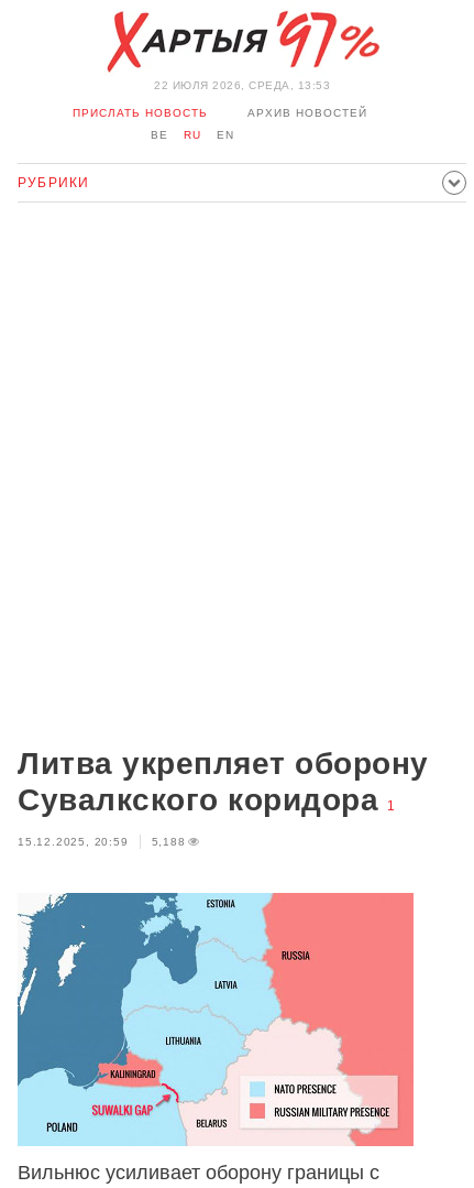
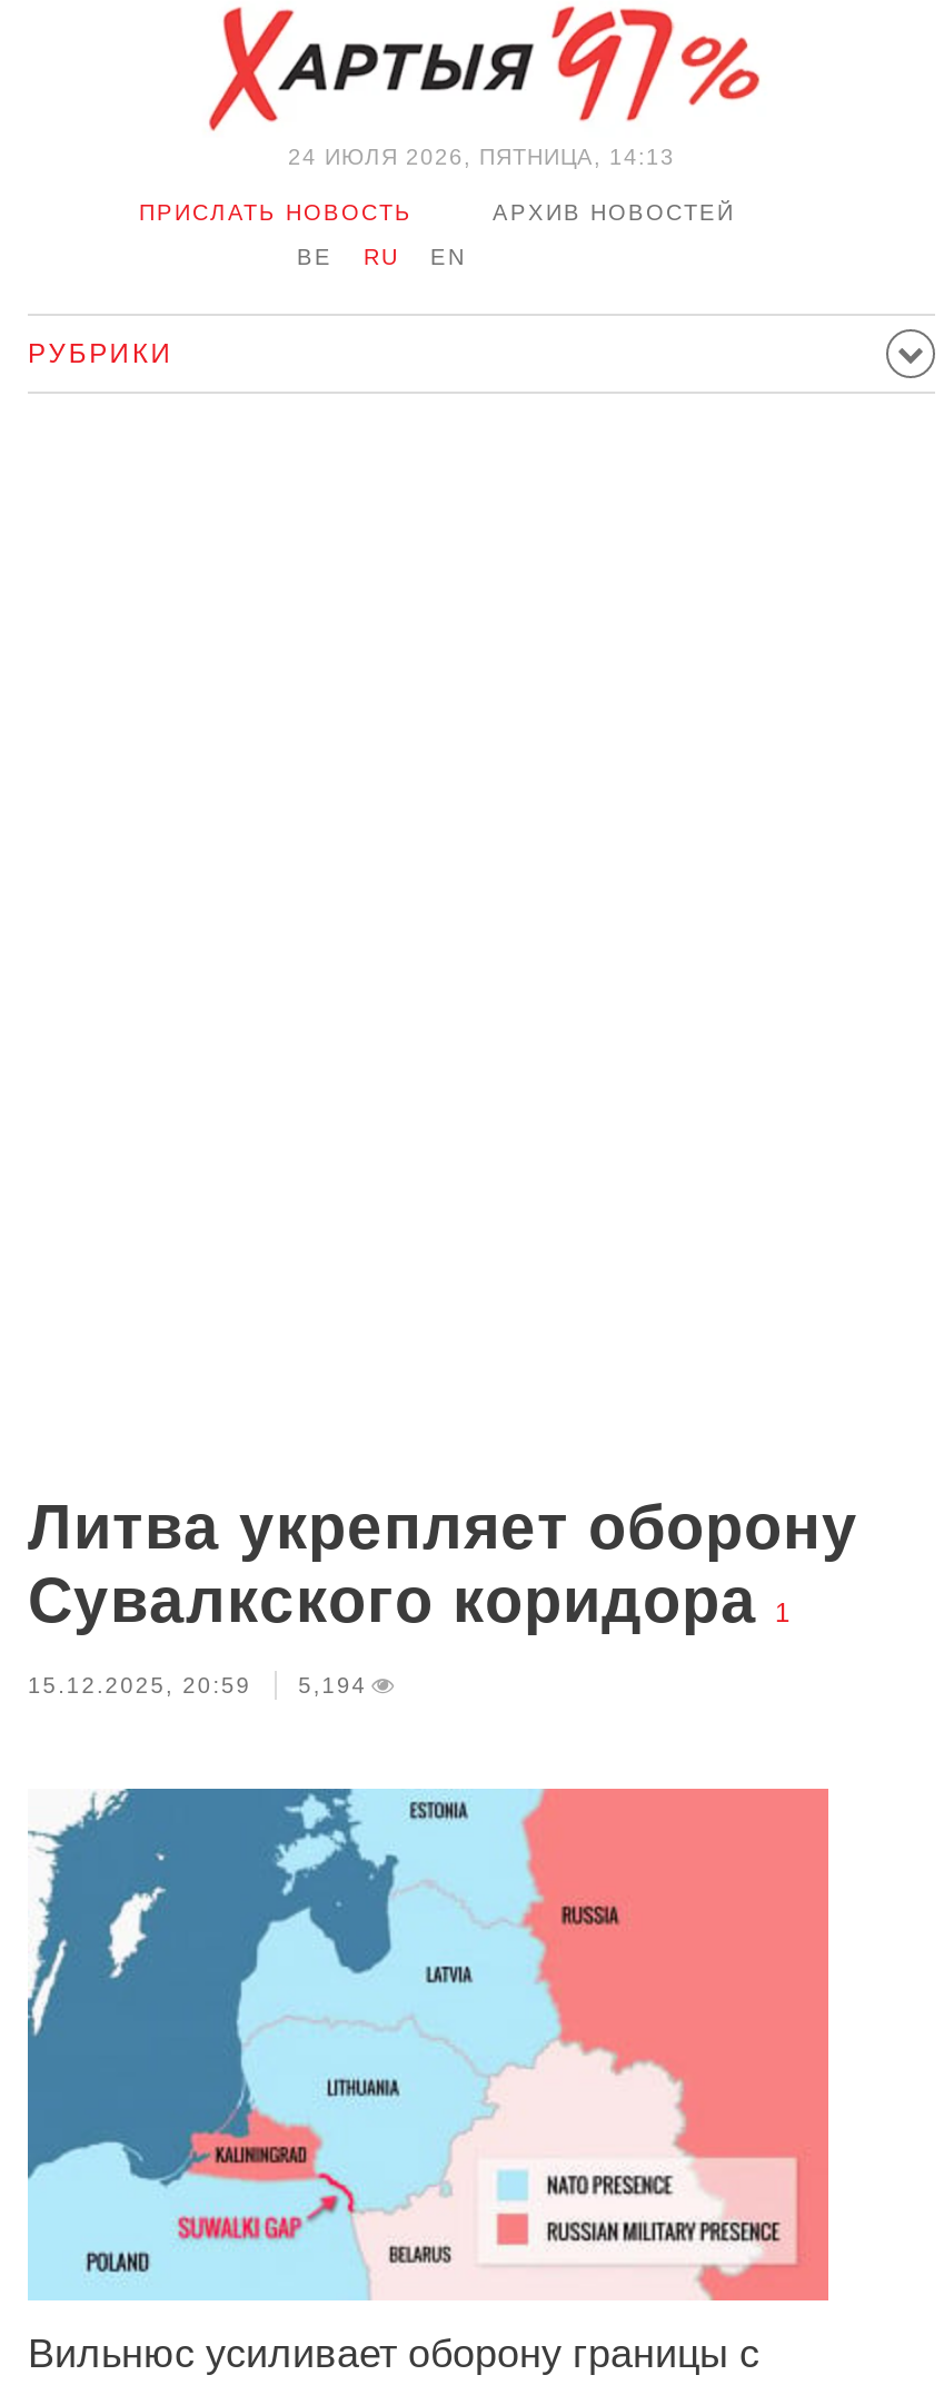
[154,79,330,91] 22 ИЮЛЯ 2026, СРЕДА, 13:53 -> [288,145,675,169] 24 ИЮЛЯ 2026, ПЯТНИЦА, 14:13
[18,836,185,848] 15.12.2025, 20:59 5,188 -> [28,1673,367,1698] 15.12.2025, 20:59 5,194

